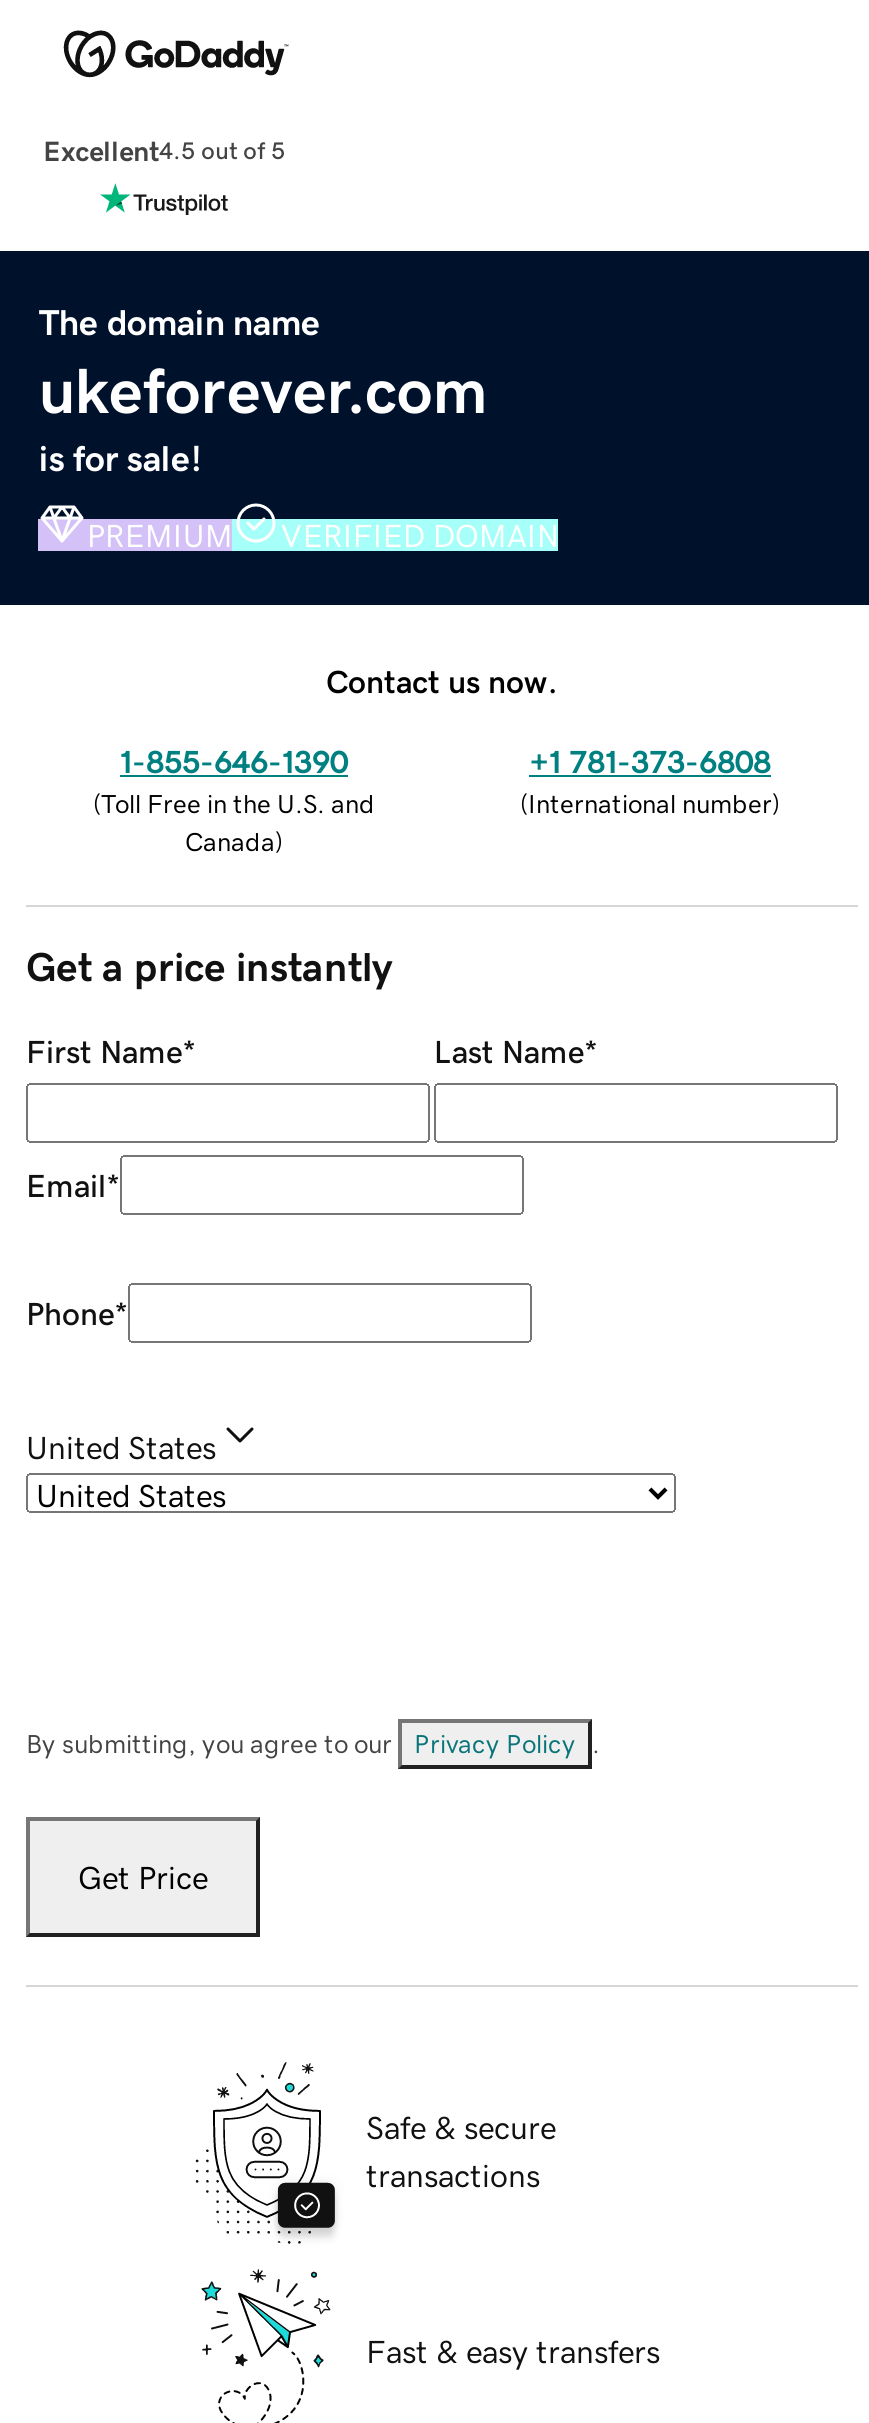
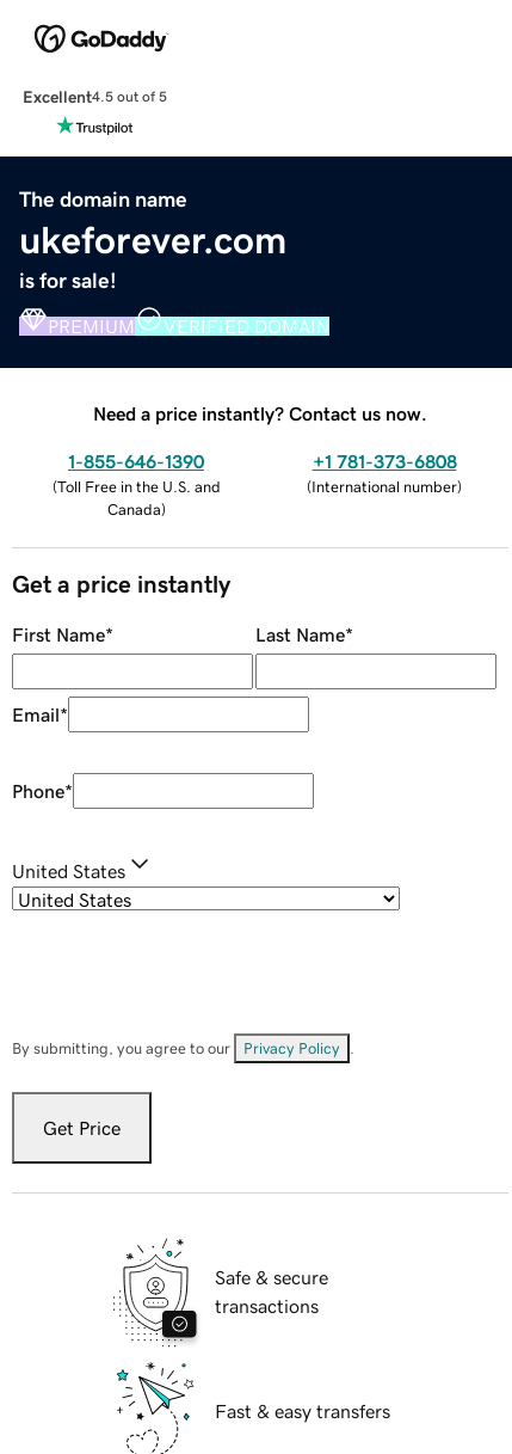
[326,664,558,696] Contact us now. -> [93,403,427,422] Need a price instantly? Contact us now.

